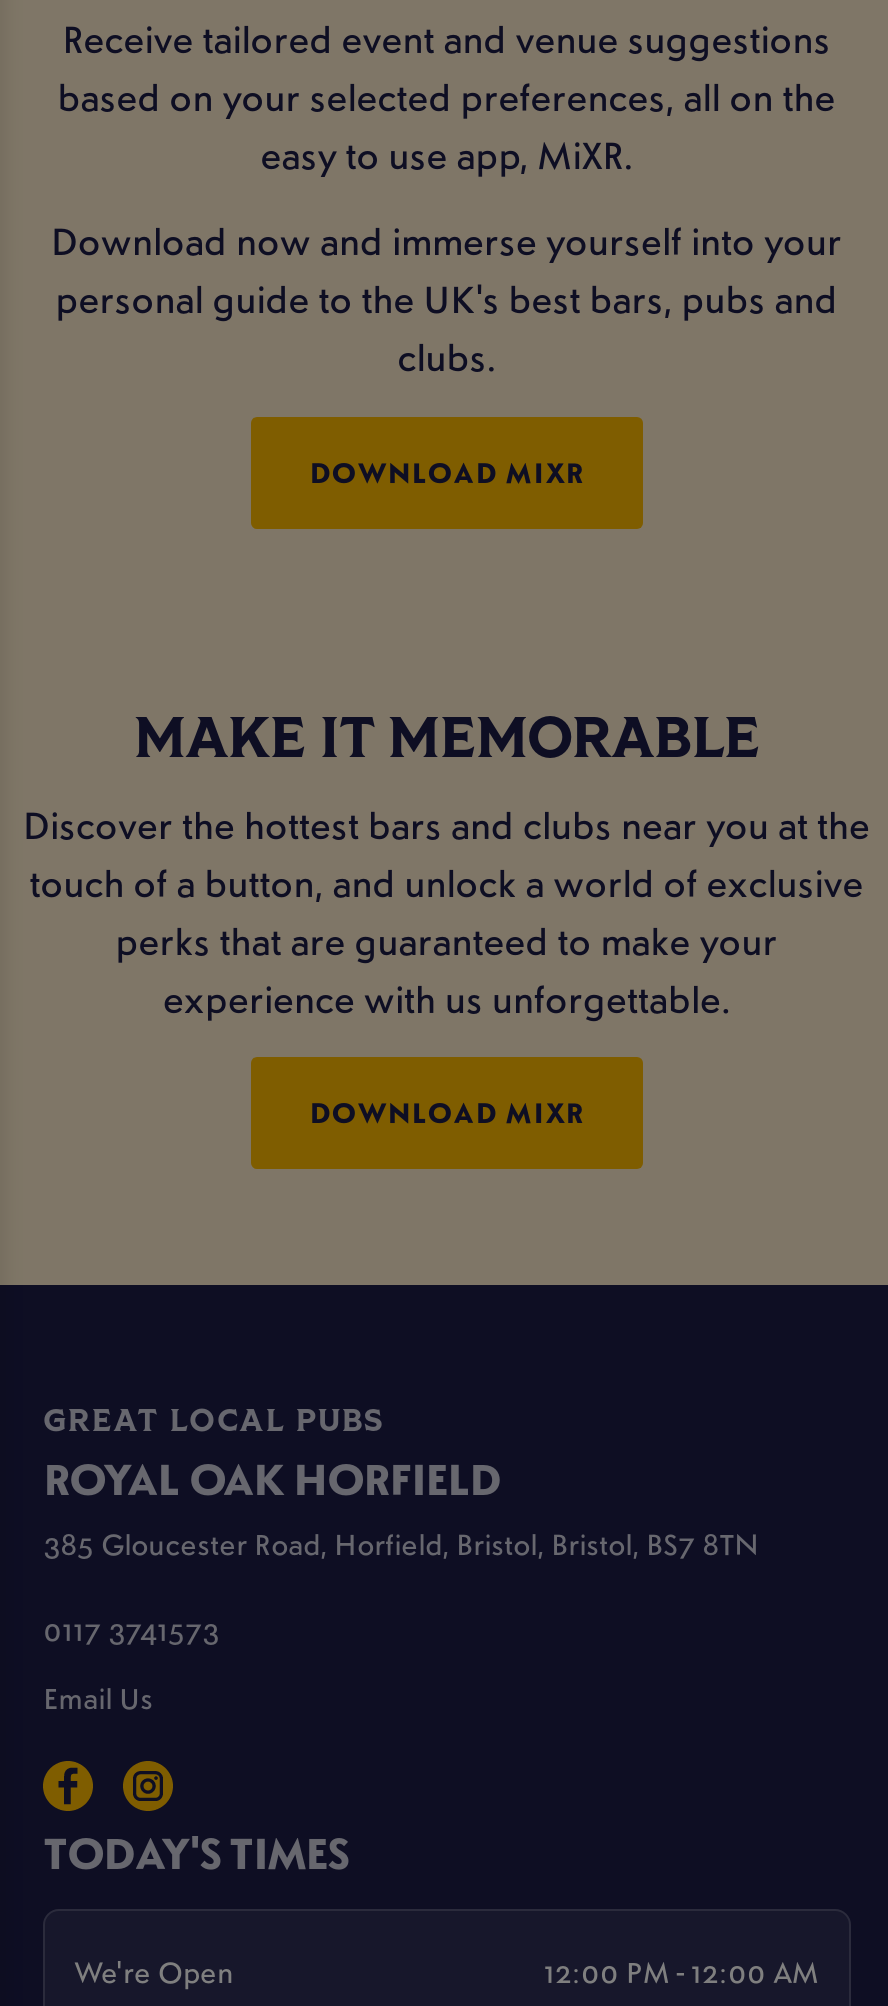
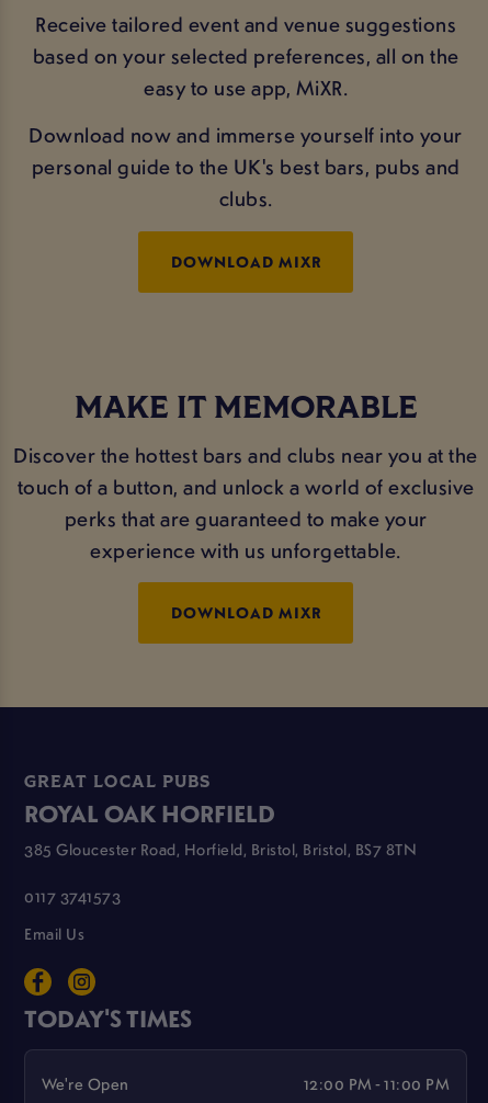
[544,1952,819,1992] 12:00 PM - 12:00 AM -> [303,1073,450,1095] 12:00 PM - 11:00 PM

